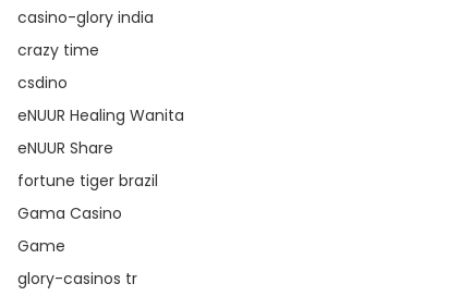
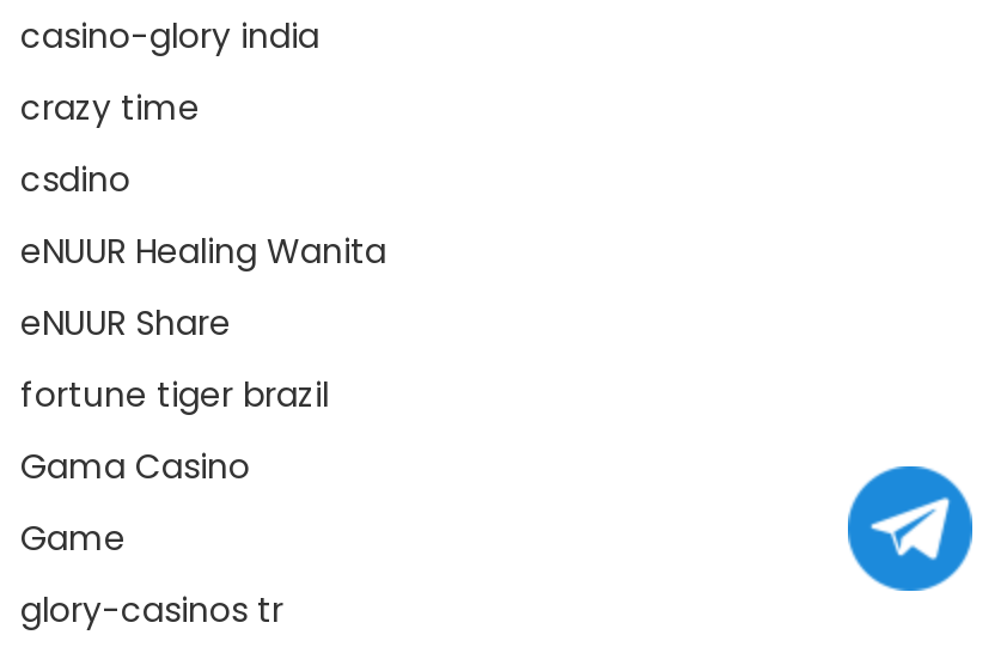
none -> [846,464,975,593] [image]

